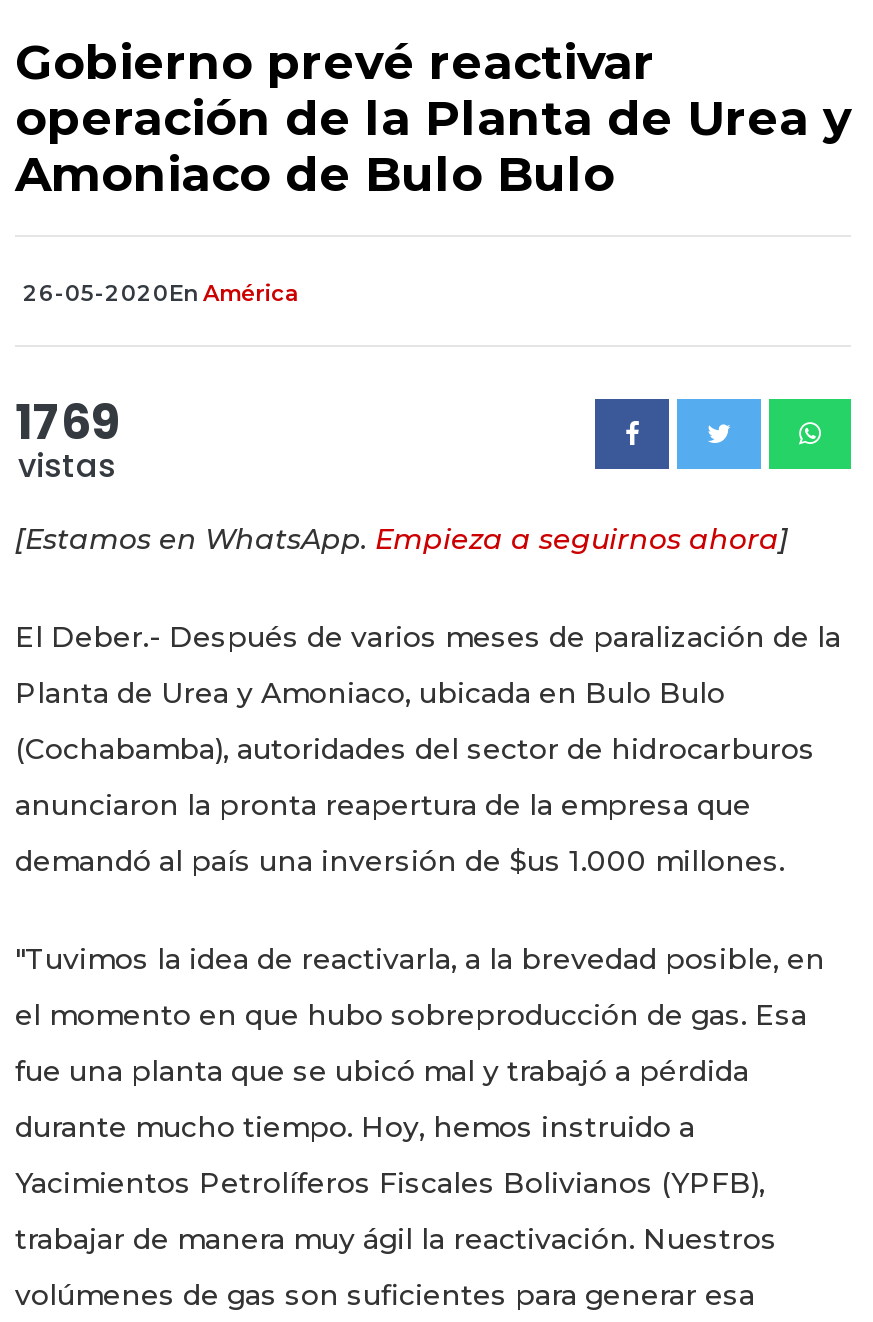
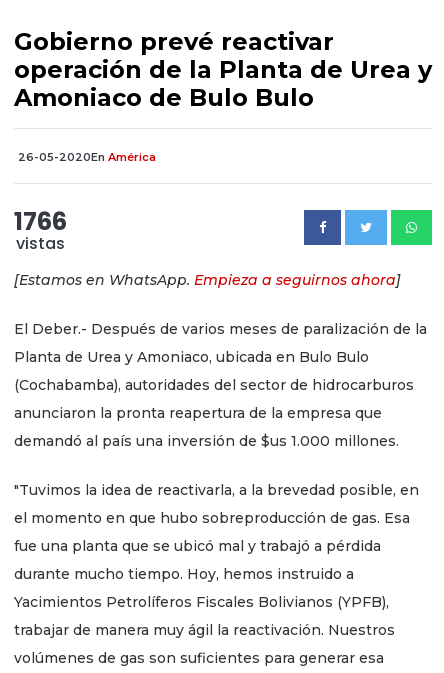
[15,389,119,455] 1769 -> [14,205,67,238] 1766

